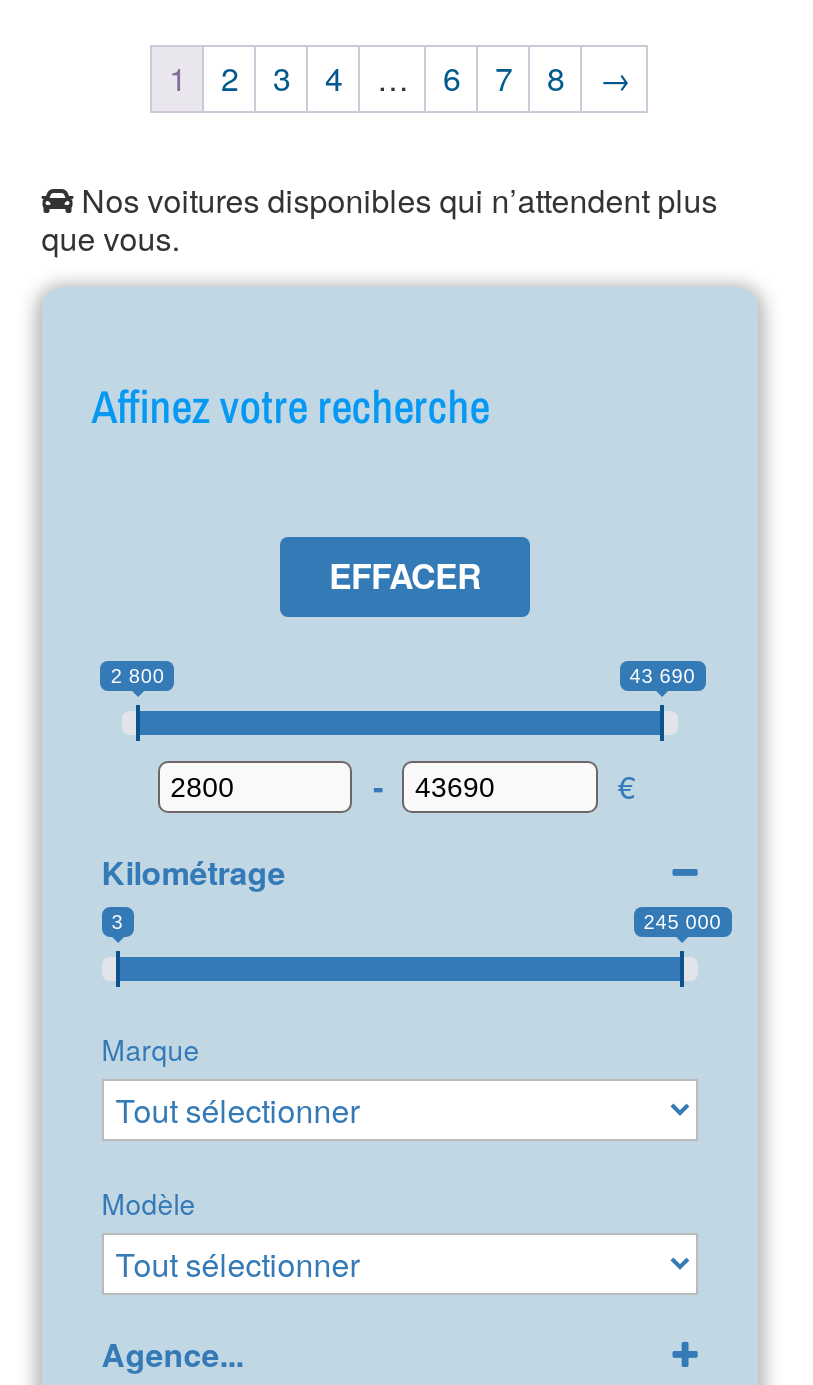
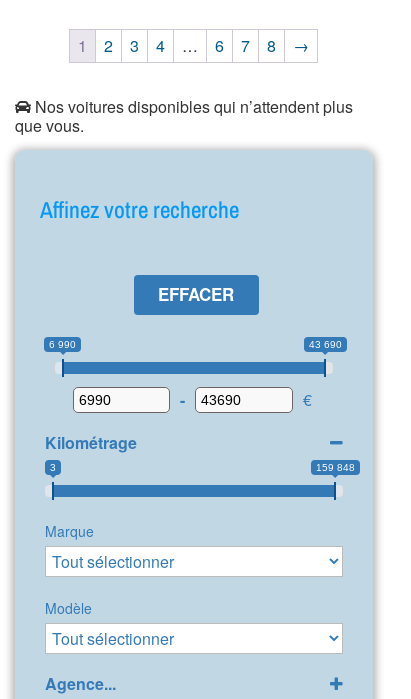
[111,665,165,687] 2 800 -> [49,339,76,350] 6 990
[643,911,721,933] 245 000 -> [316,462,355,473] 159 848

